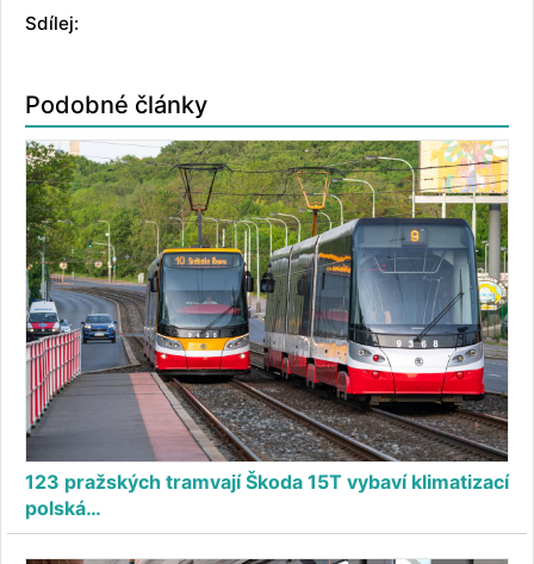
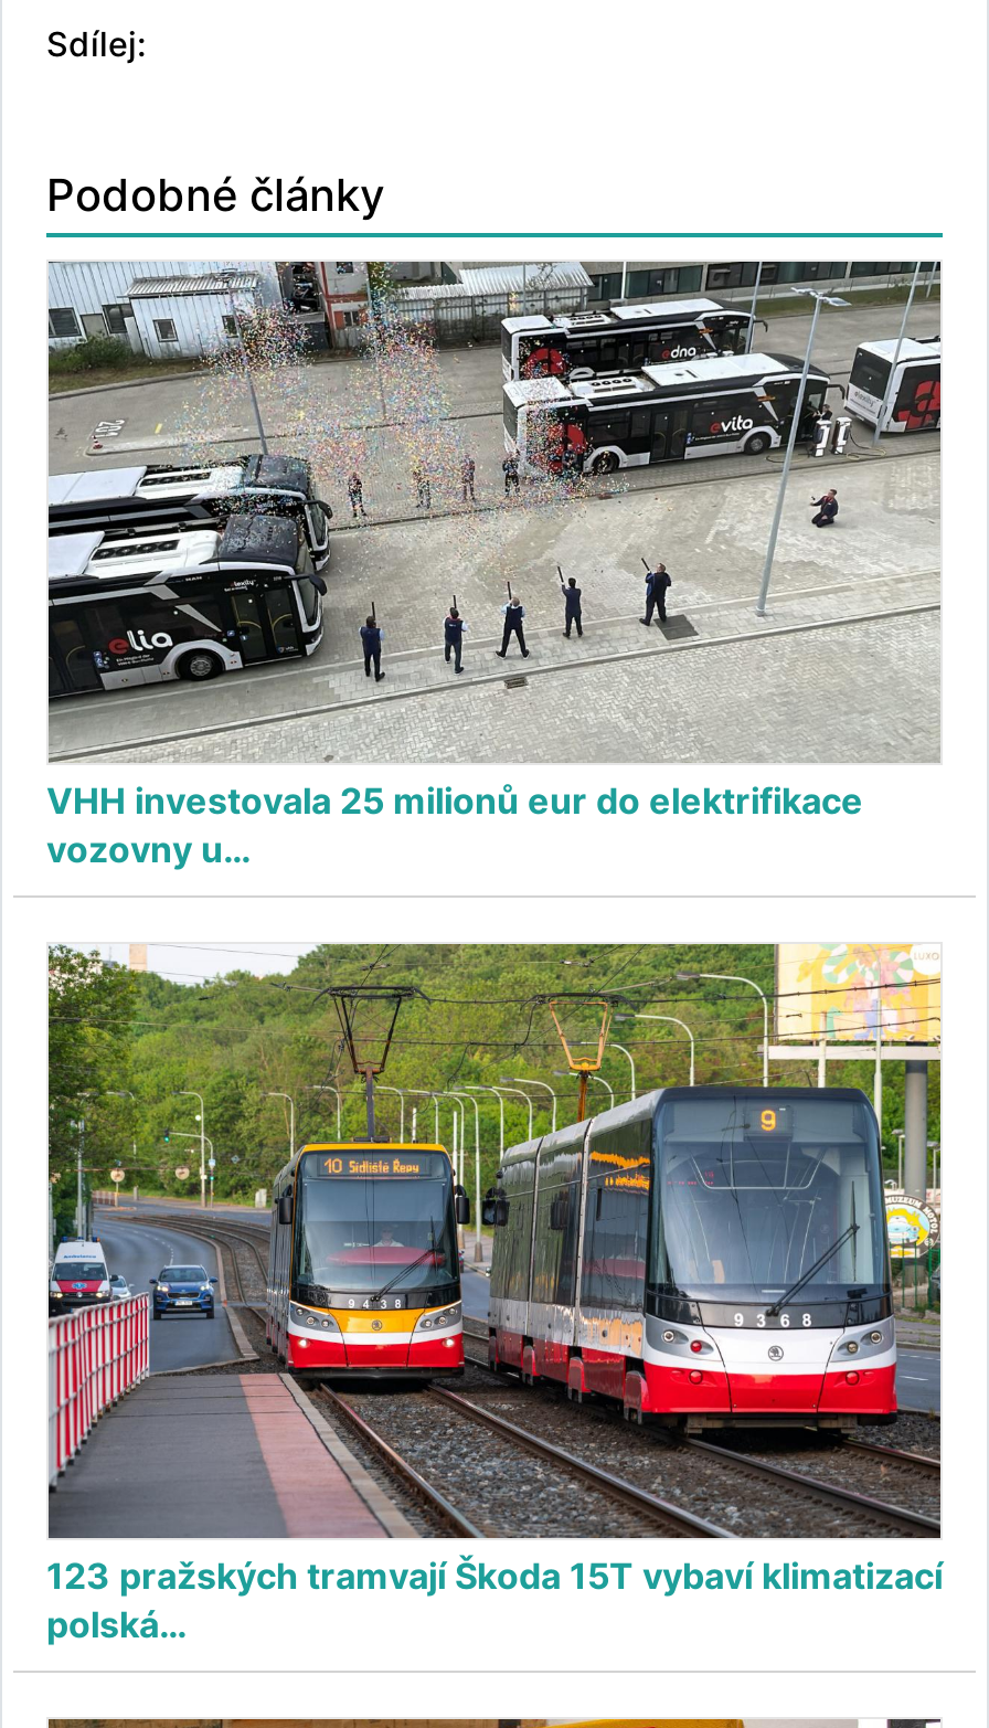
none -> [46,259,943,871] [image] | VHH investovala 25 milionů eur do elektrifikace | vozovny u…

